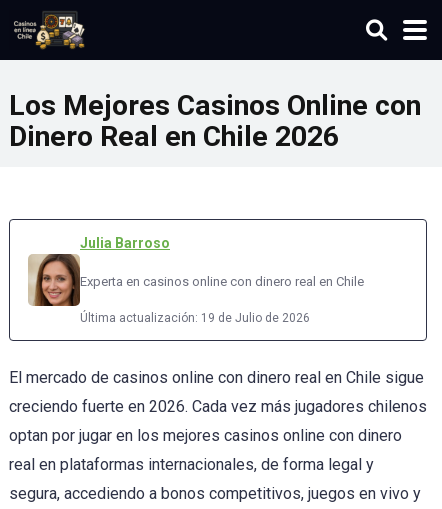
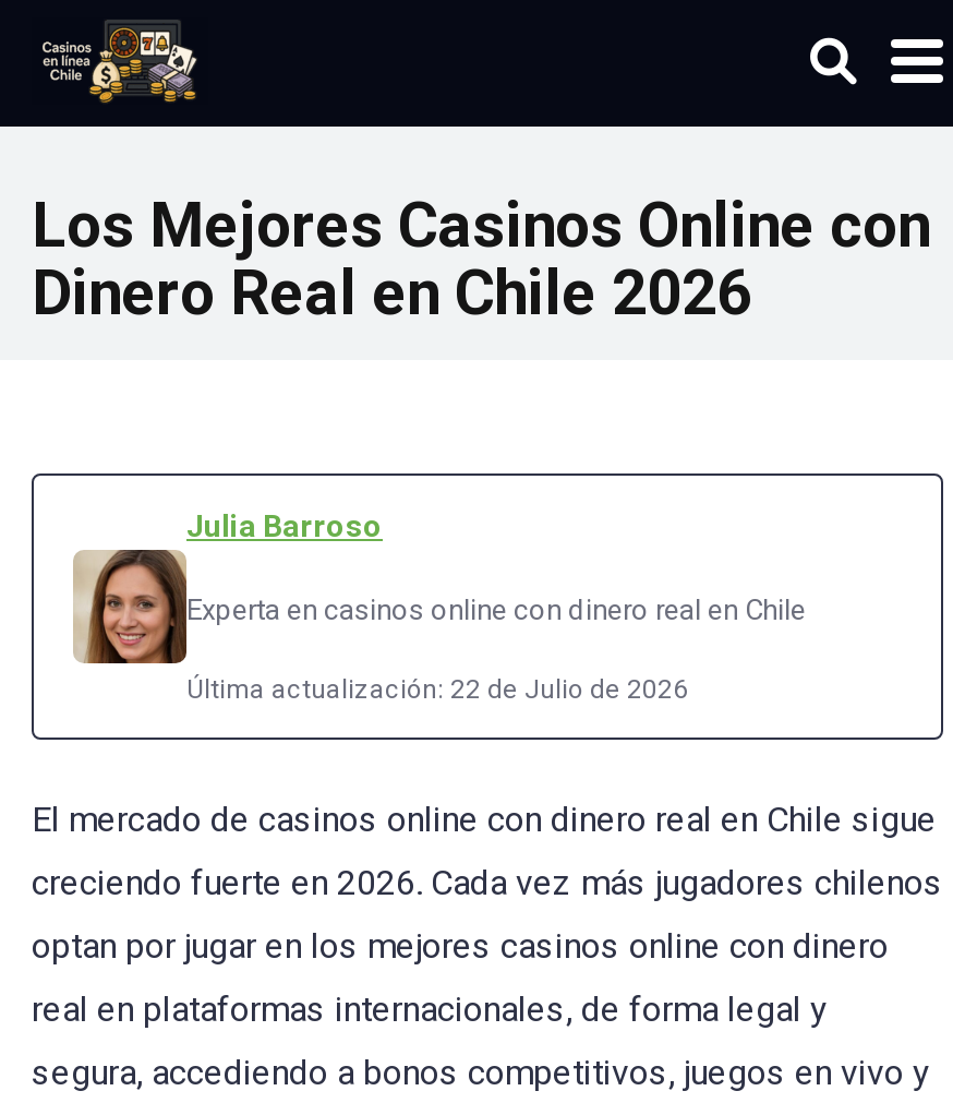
[80,311,310,325] Última actualización: 19 de Julio de 2026 -> [186,674,688,705] Última actualización: 22 de Julio de 2026

